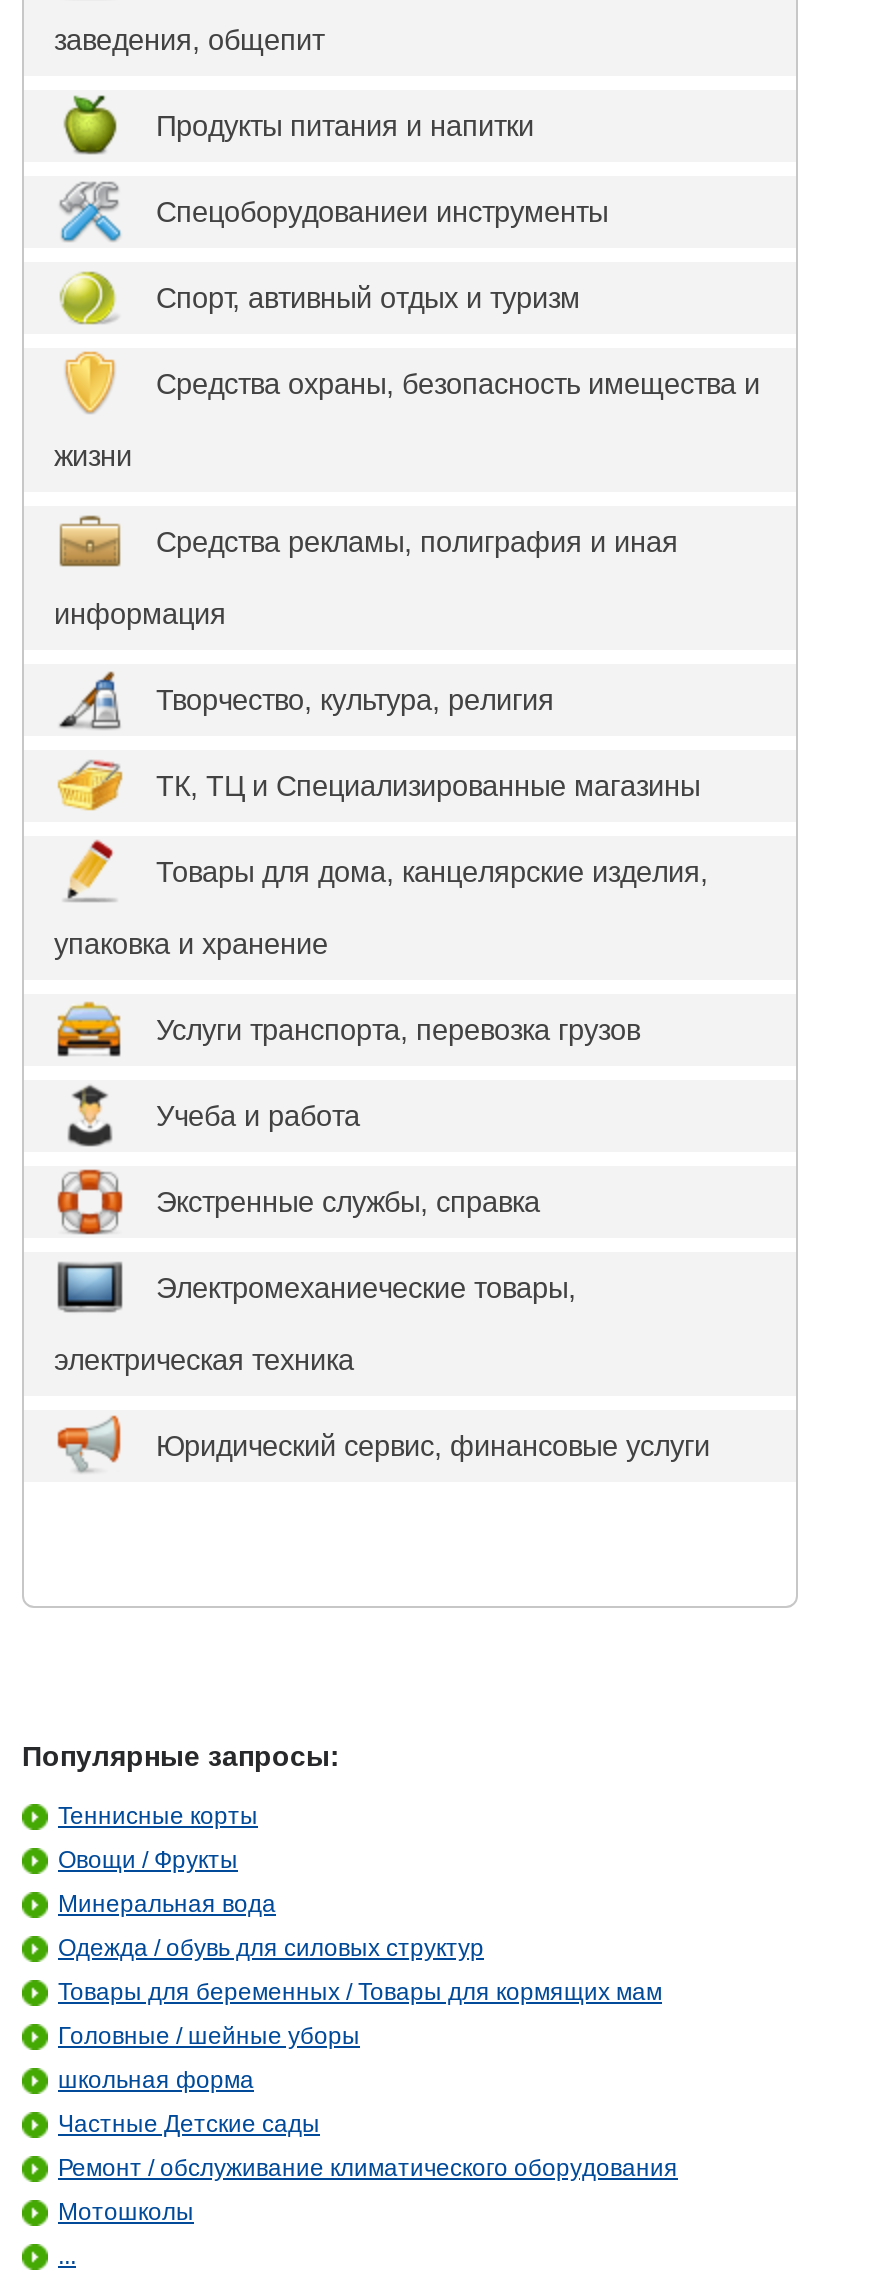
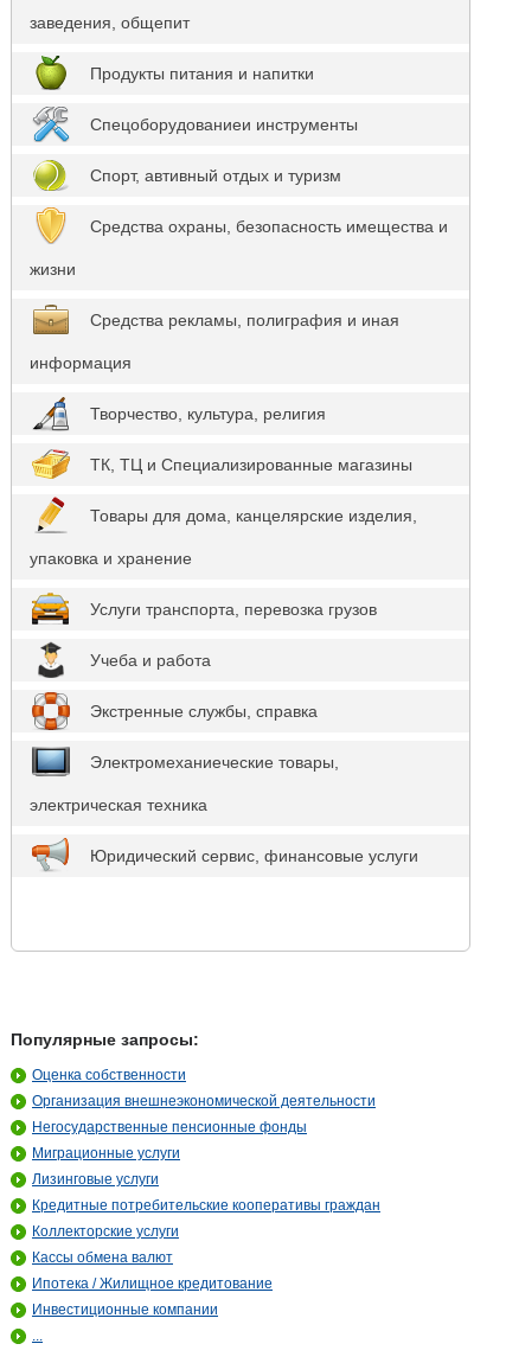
[58,1802,258,1830] Теннисные корты -> [32,1067,186,1083] Оценка собственности
[58,1846,238,1874] Овощи / Фрукты -> [32,1093,376,1109] Организация внешнеэкономической деятельности
[58,1890,276,1918] Минеральная вода -> [32,1119,307,1135] Негосударственные пенсионные фонды
[58,1934,484,1962] Одежда / обувь для силовых структур -> [32,1145,180,1162] Миграционные услуги
[58,1978,662,2006] Товары для беременных / Товары для кормящих мам -> [32,1171,159,1188] Лизинговые услуги
[58,2022,360,2050] Головные / шейные уборы -> [32,1197,380,1214] Кредитные потребительские кооперативы граждан
[58,2066,254,2094] школьная форма -> [32,1223,179,1240] Коллекторские услуги
[58,2110,320,2138] Частные Детские сады -> [32,1249,173,1266] Кассы обмена валют
[58,2154,678,2182] Ремонт / обслуживание климатического оборудования -> [32,1275,273,1292] Ипотека / Жилищное кредитование
[58,2198,194,2226] Мотошколы -> [32,1301,218,1318] Инвестиционные компании

